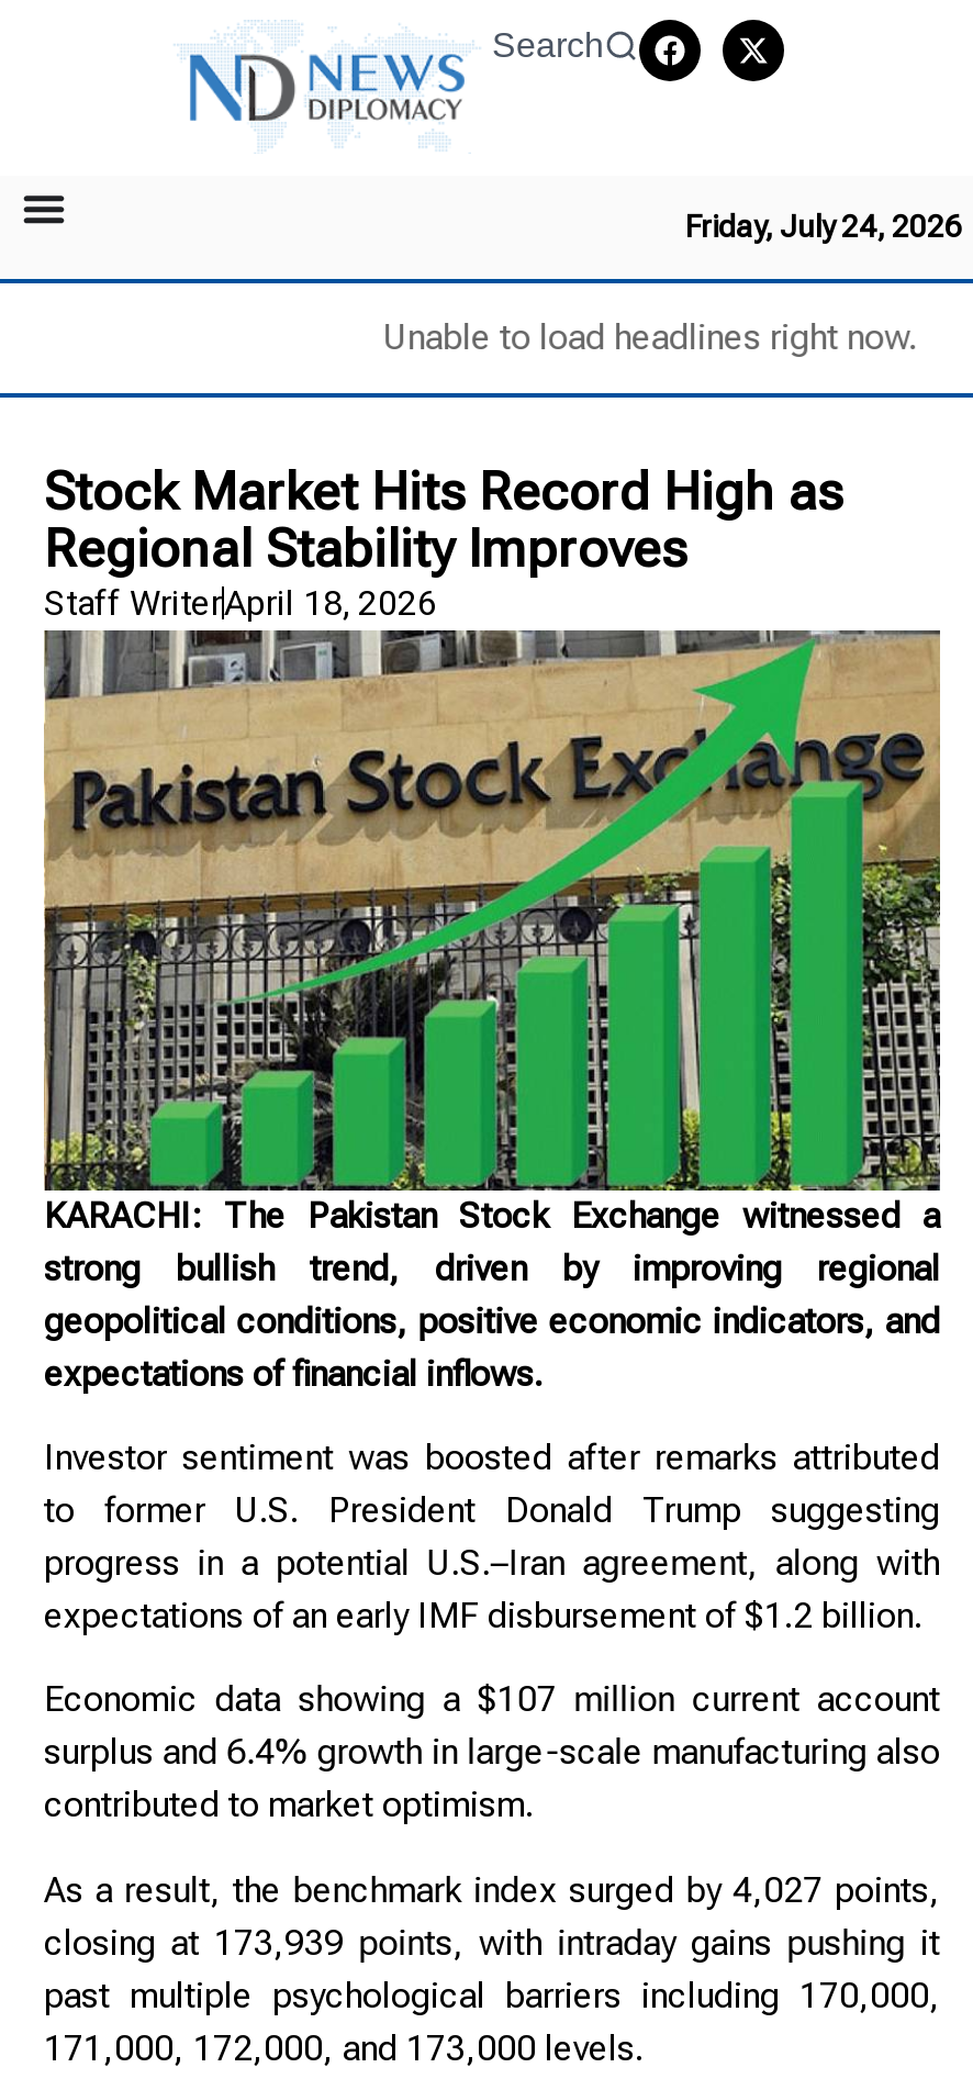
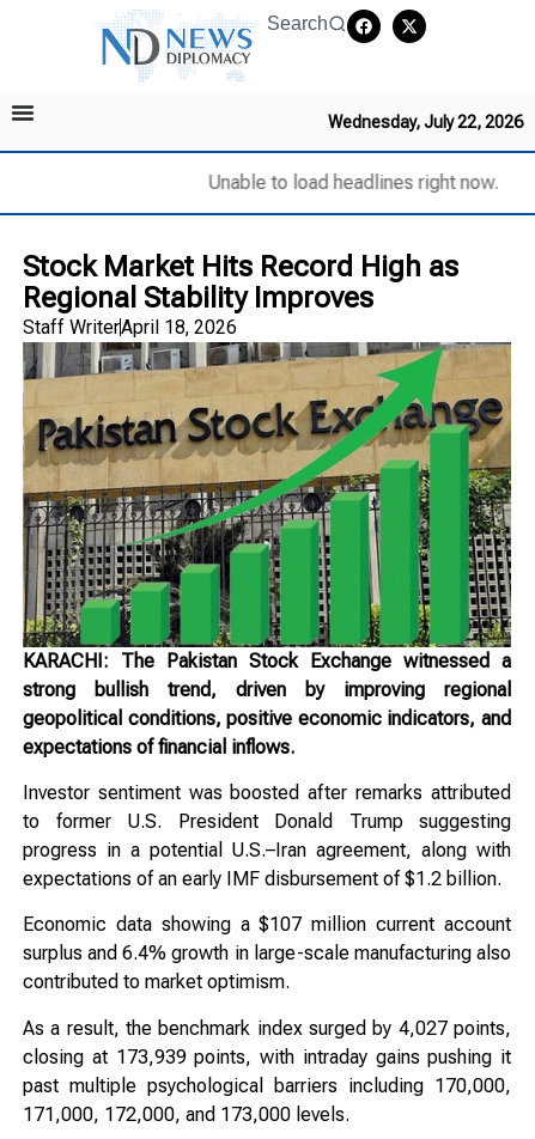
[685,208,962,243] Friday, July 24, 2026 -> [328,112,523,131] Wednesday, July 22, 2026

